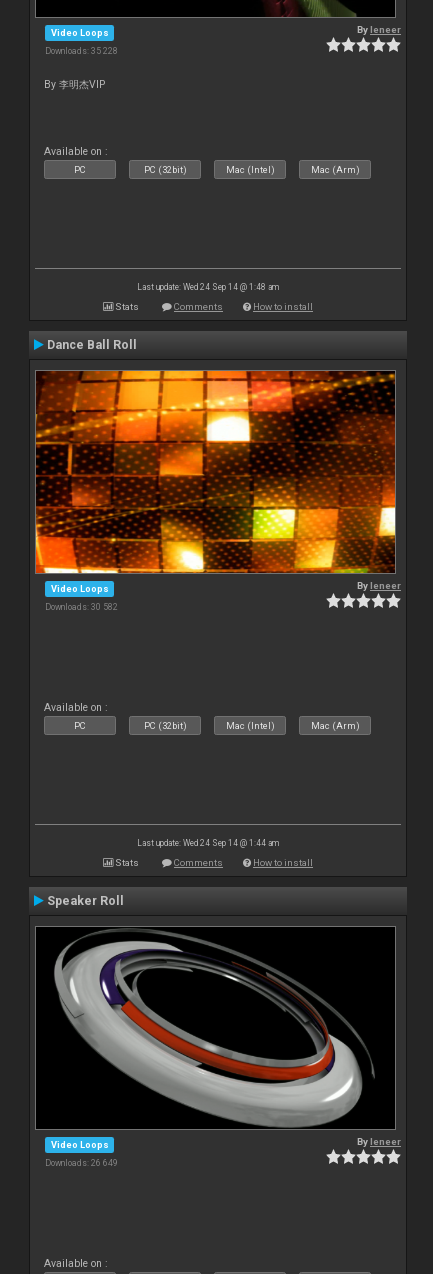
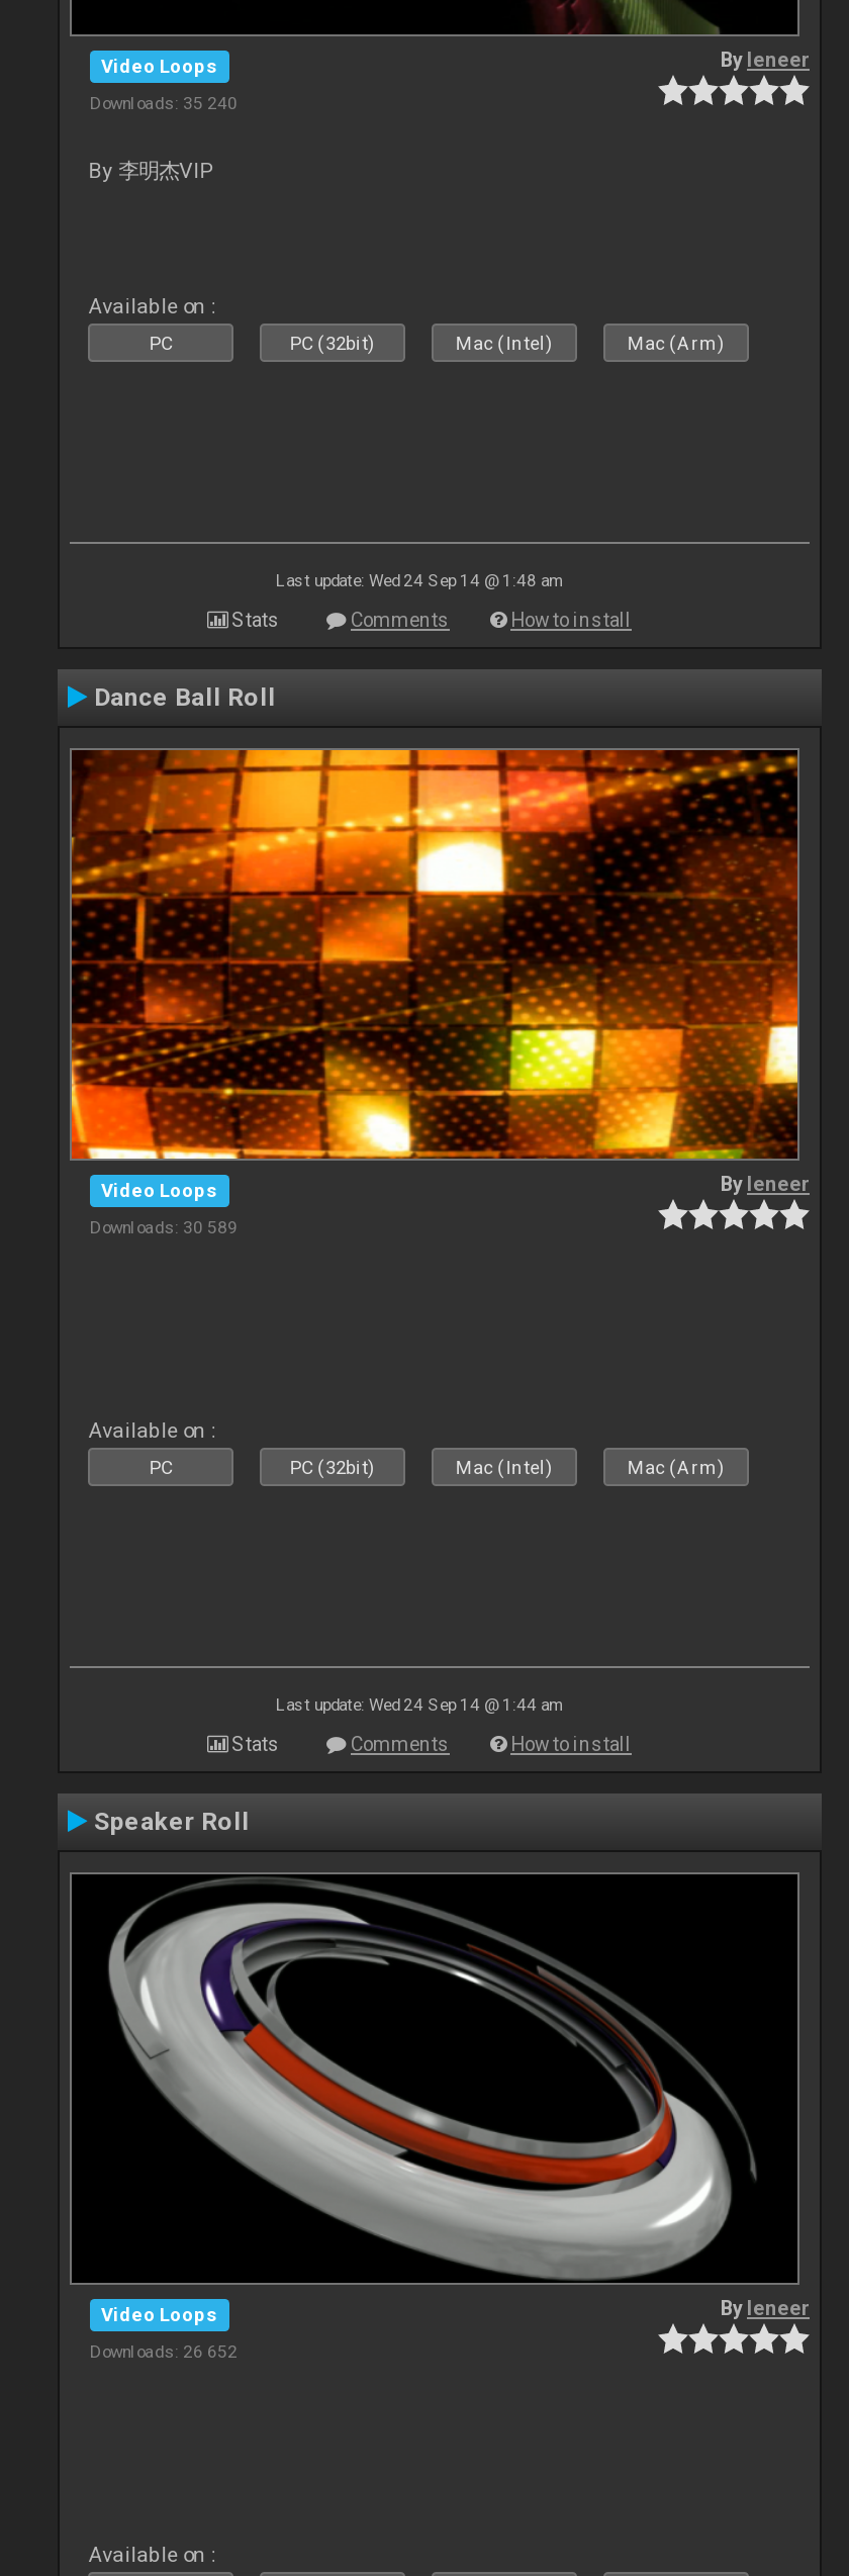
[45,46,118,56] Downloads: 35 228 -> [90,92,238,113] Downloads: 35 240
[45,602,118,612] Downloads: 30 582 -> [90,1217,238,1237] Downloads: 30 589
[45,1158,118,1168] Downloads: 26 649 -> [90,2341,238,2361] Downloads: 26 652

